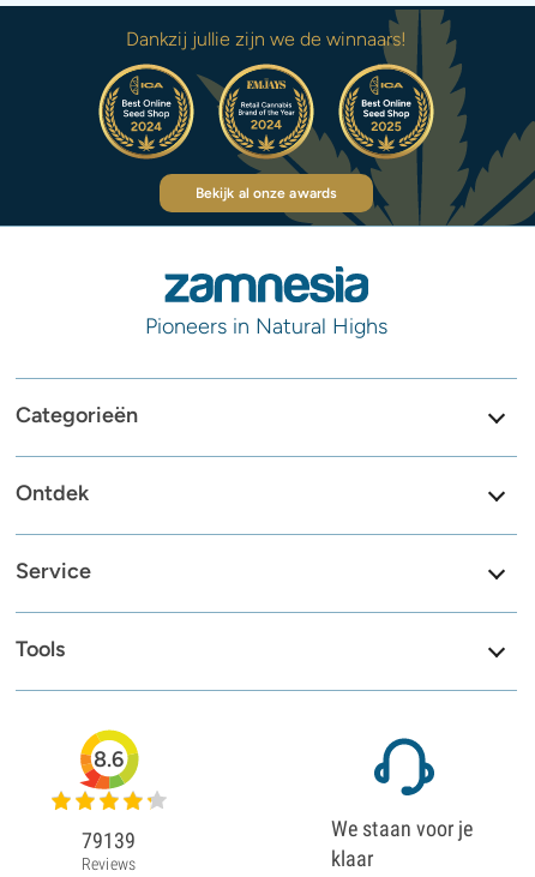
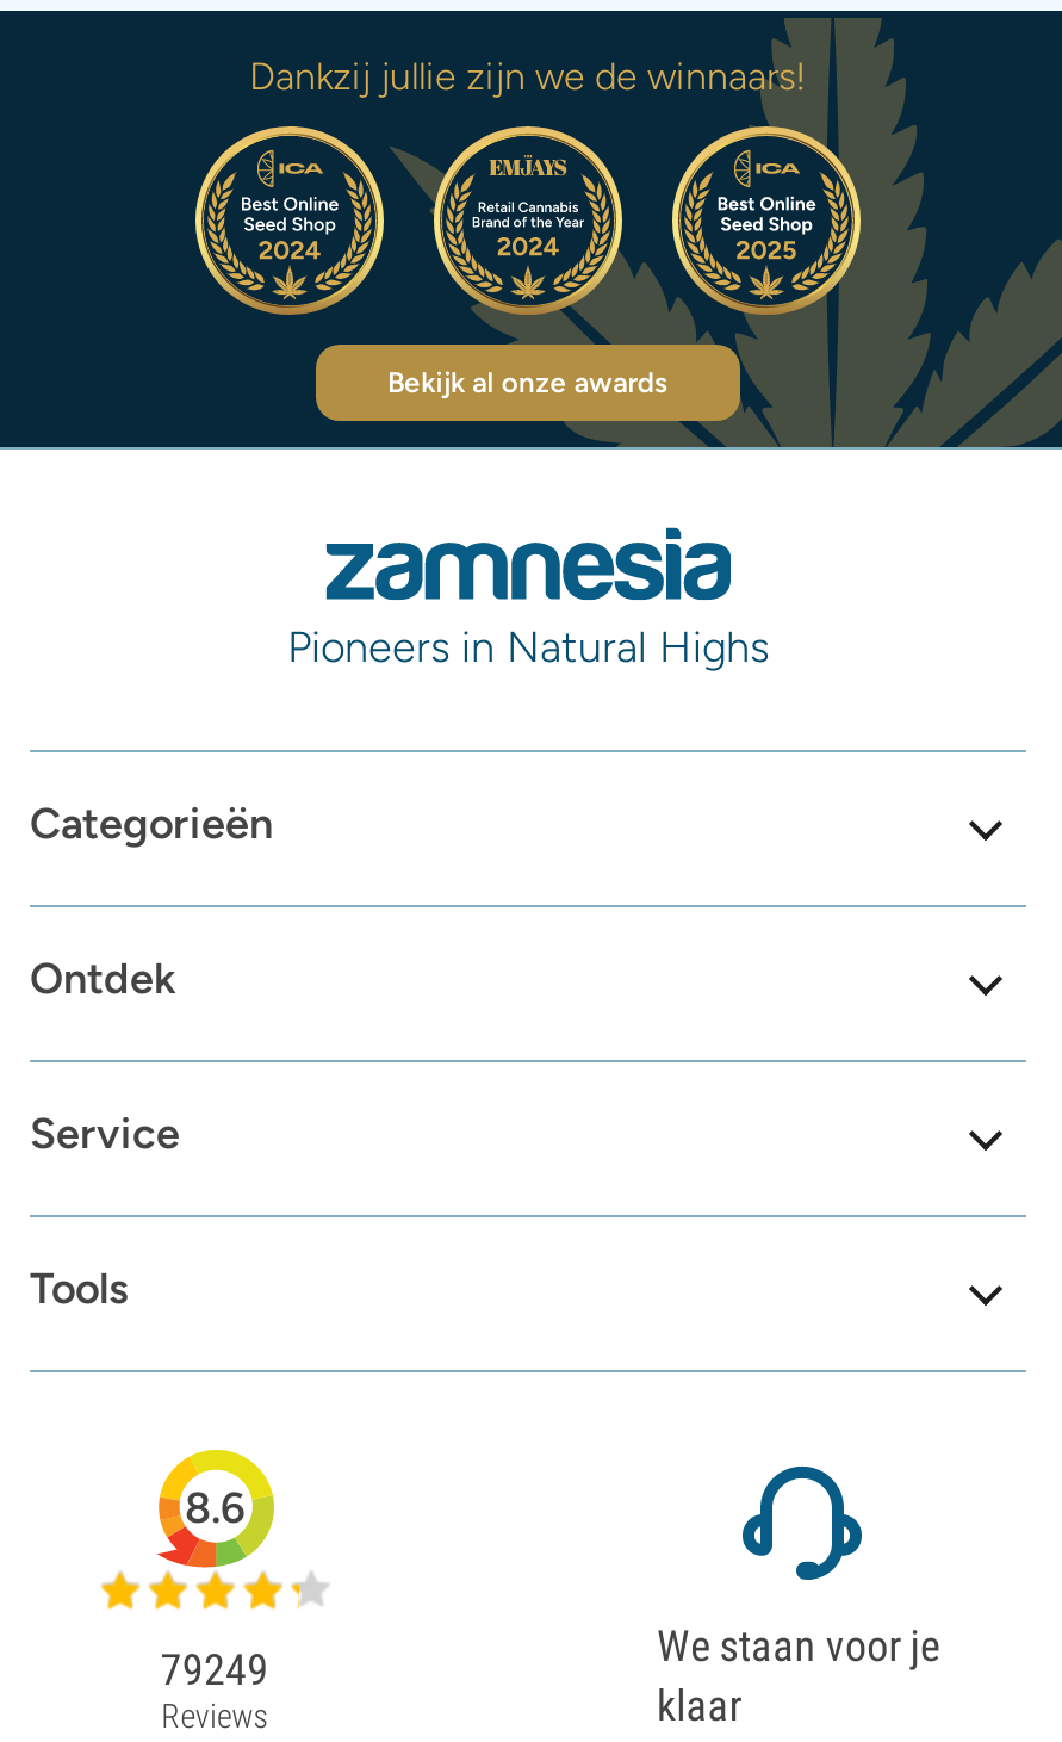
[81,828,136,853] 79139 -> [160,1644,269,1694] 79249

